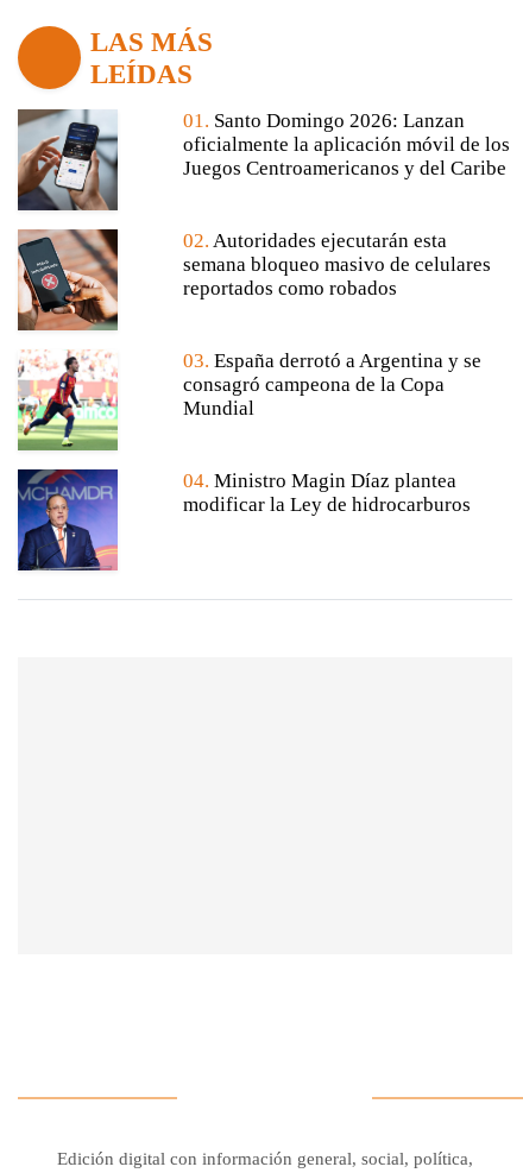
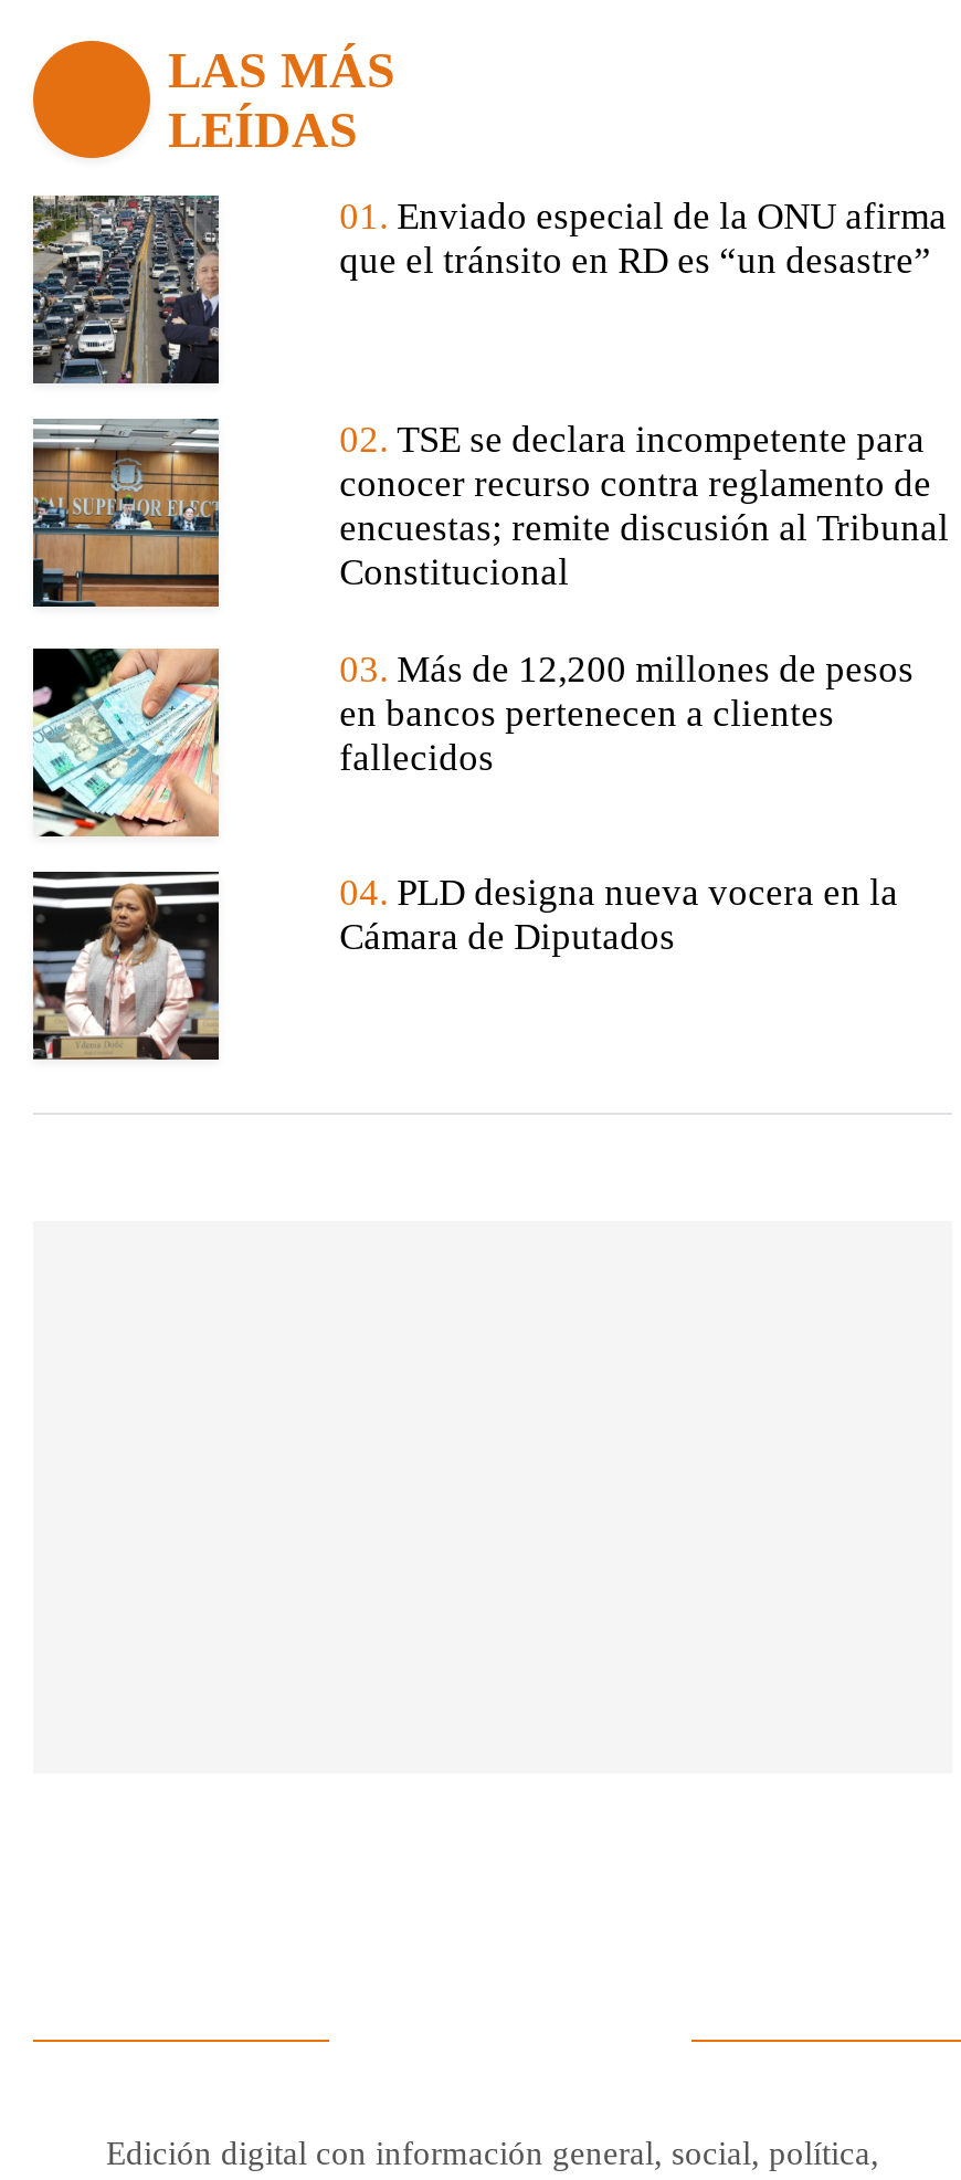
[18,109,118,212] [image] -> [31,193,221,386] [image]
[183,110,510,180] 01. Santo Domingo 2026: Lanzan | oficialmente la aplicación móvil de los | Juegos Centroamericanos y del Caribe -> [340,196,947,282] 01. Enviado especial de la ONU afirma | que el tránsito en RD es “un desastre”
[17,228,119,332] [image] -> [31,417,221,609] [image]
[183,230,491,300] 02. Autoridades ejecutarán esta | semana bloqueo masivo de celulares | reportados como robados -> [340,419,949,594] 02. TSE se declara incompetente para | conocer recurso contra reglamento de | encuestas; remite discusión al Tribunal | Constitucional
[17,351,118,452] [image] -> [31,646,221,839] [image]
[183,350,481,420] 03. España derrotó a Argentina y se | consagró campeona de la Copa | Mundial -> [340,649,914,779] 03. Más de 12,200 millones de pesos | en bancos pertenecen a clientes | fallecidos
[17,469,119,572] [image] -> [31,872,221,1062] [image]
[183,470,470,516] 04. Ministro Magin Díaz plantea | modificar la Ley de hidrocarburos -> [340,872,898,958] 04. PLD designa nueva vocera en la | Cámara de Diputados

